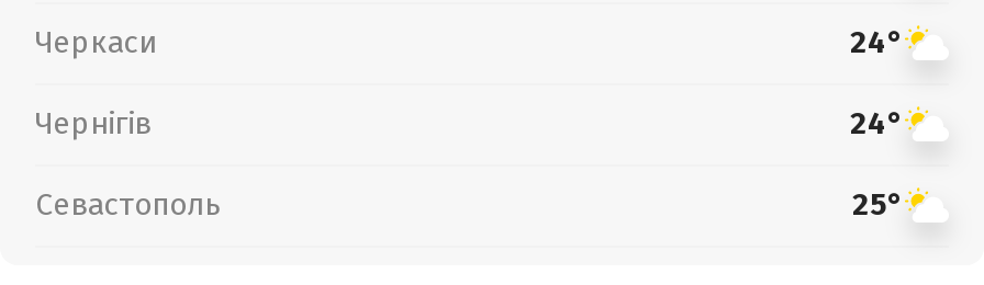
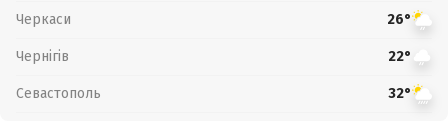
[850,24,905,61] 24° -> [387,11,412,28] 26°
[850,105,905,142] 24° -> [388,48,412,65] 22°
[852,186,905,224] 25° -> [388,85,412,102] 32°

